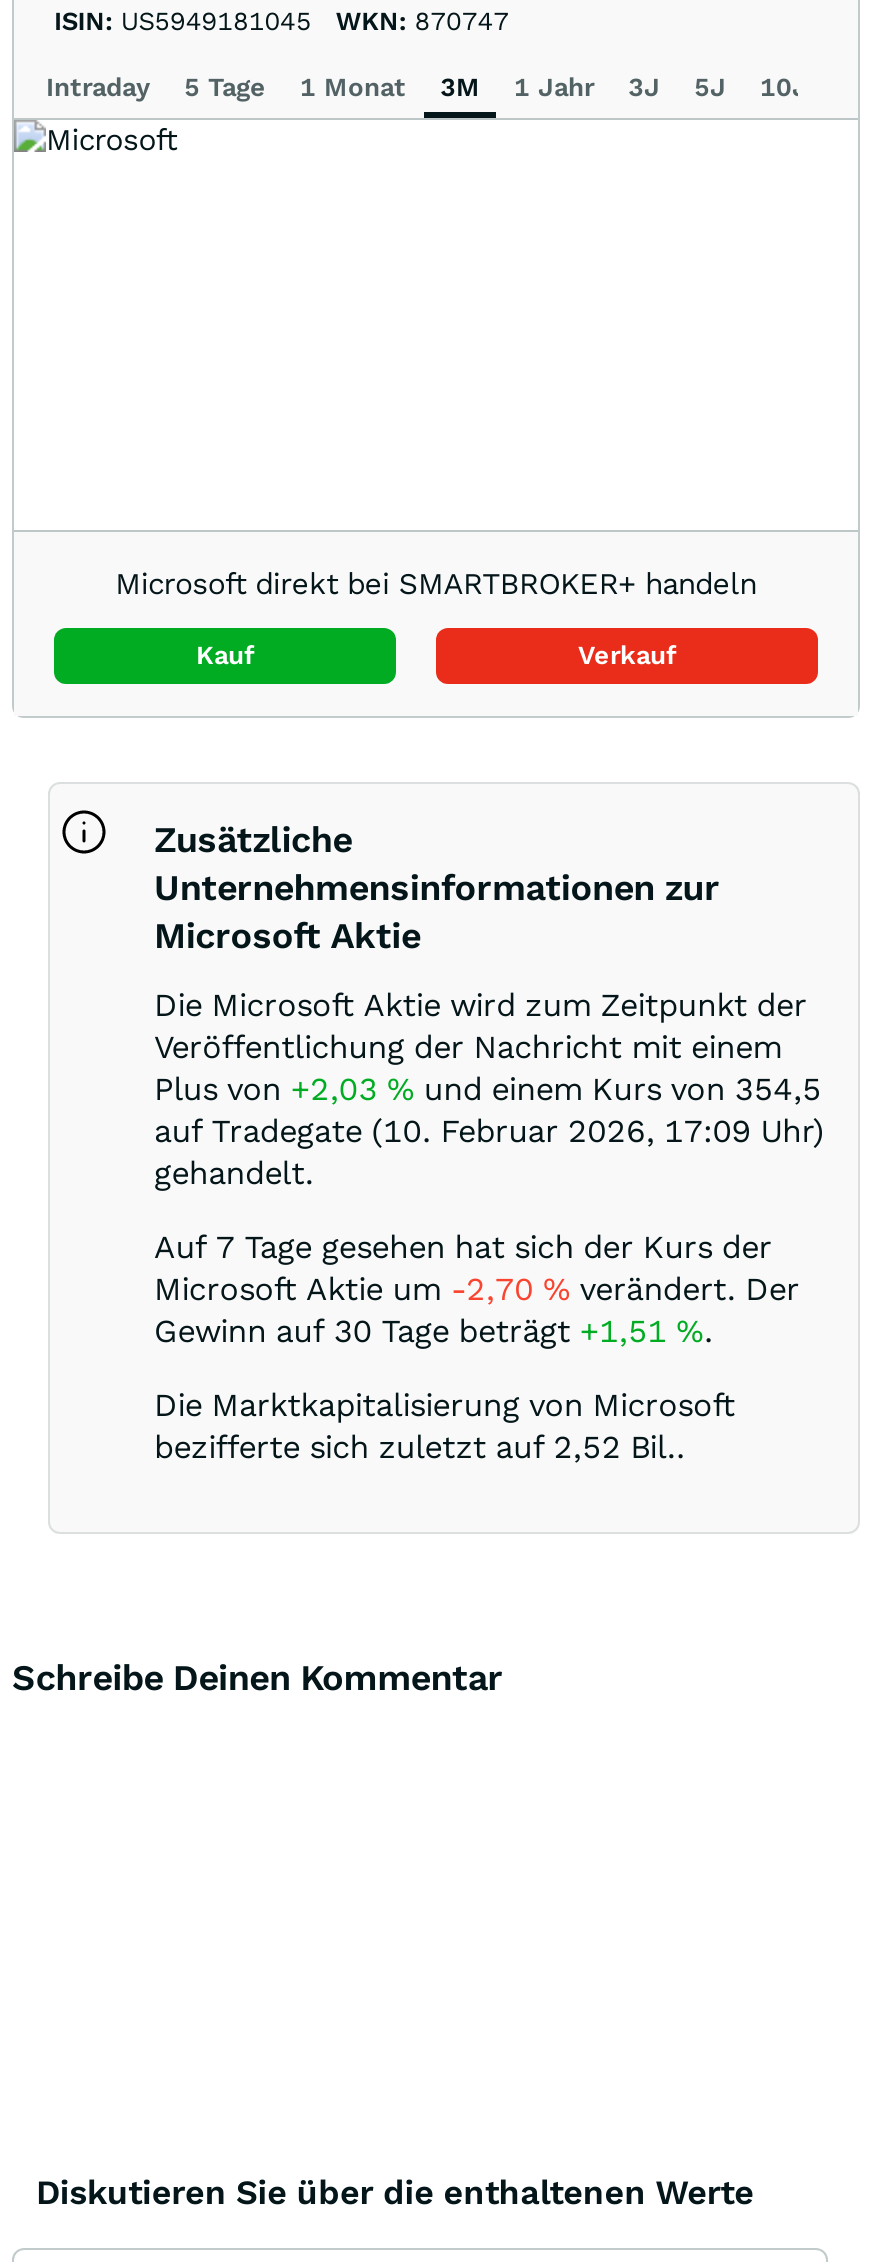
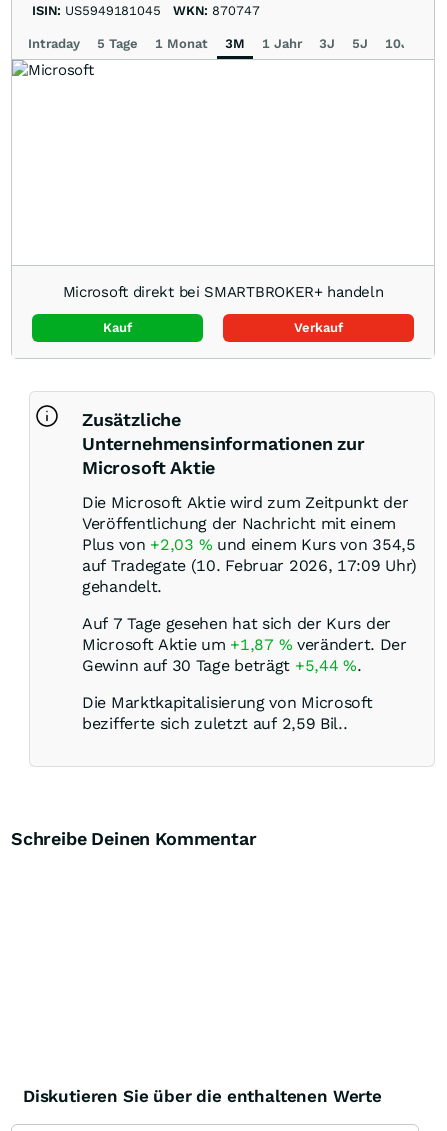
[154,1271,799,1309] Microsoft Aktie um -2,70% verändert. Der -> [82,635,407,654] Microsoft Aktie um +1,87% verändert. Der
[154,1313,713,1351] Gewinn auf 30 Tage beträgt +1,51%. -> [82,656,361,675] Gewinn auf 30 Tage beträgt +5,44%.
[154,1429,685,1467] bezifferte sich zuletzt auf 2,52 Bil.. -> [82,714,348,733] bezifferte sich zuletzt auf 2,59 Bil..

